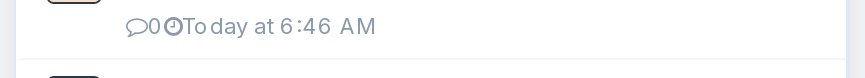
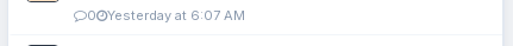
[182,12,376,40] Today at 6:46 AM -> [107,7,245,24] Yesterday at 6:07 AM

